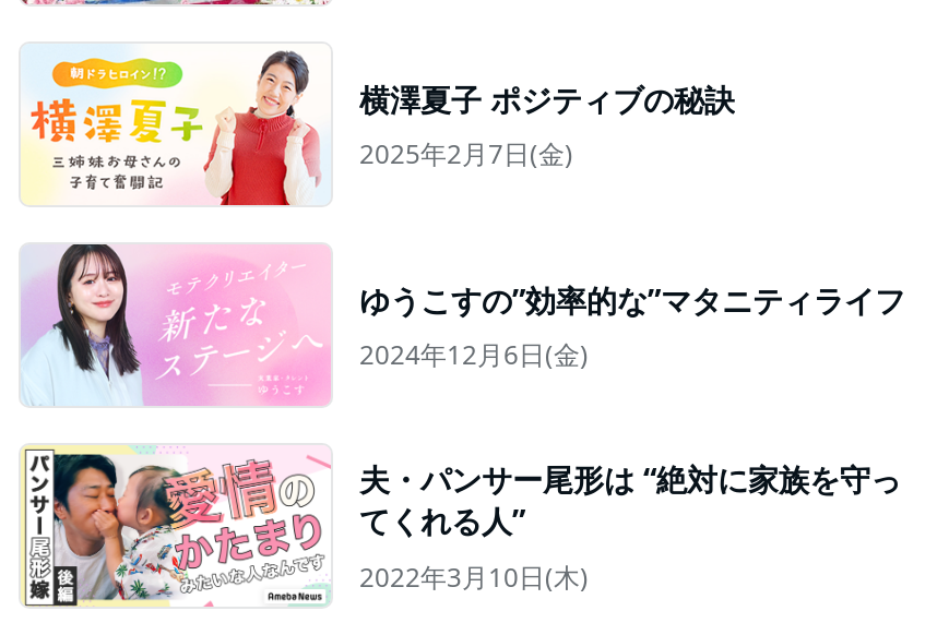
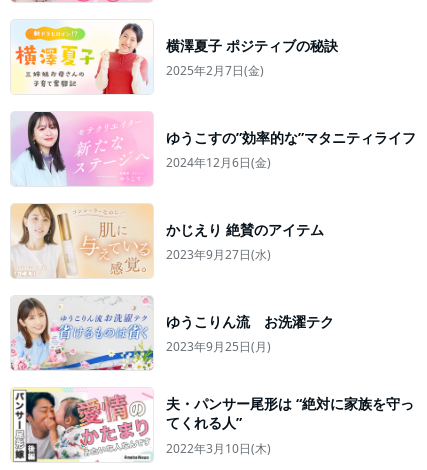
none -> [10,296,334,371] [image] | ゆうこりん流 お洗濯テク | 2023年9月25日(月)
none -> [12,203,324,278] [image] | かじえり 絶賛のアイテム | 2023年9月27日(水)

